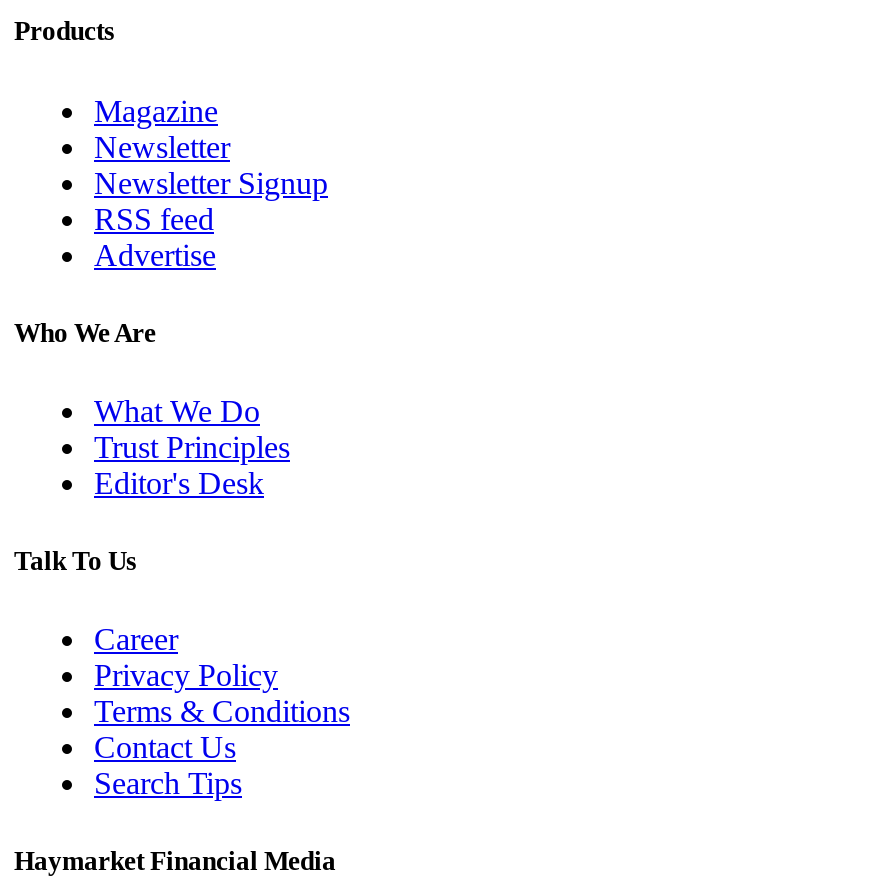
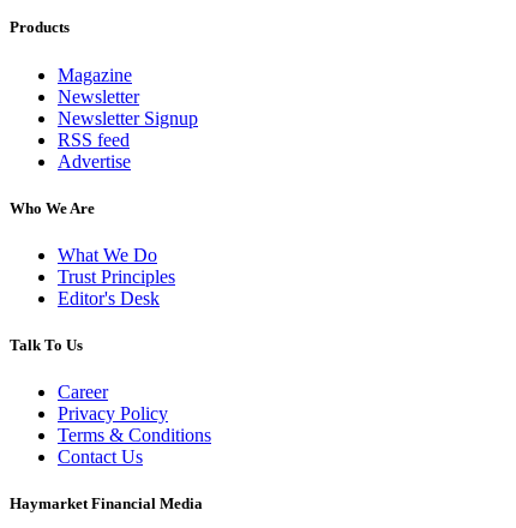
[94,766,242,800] Search Tips -> none

